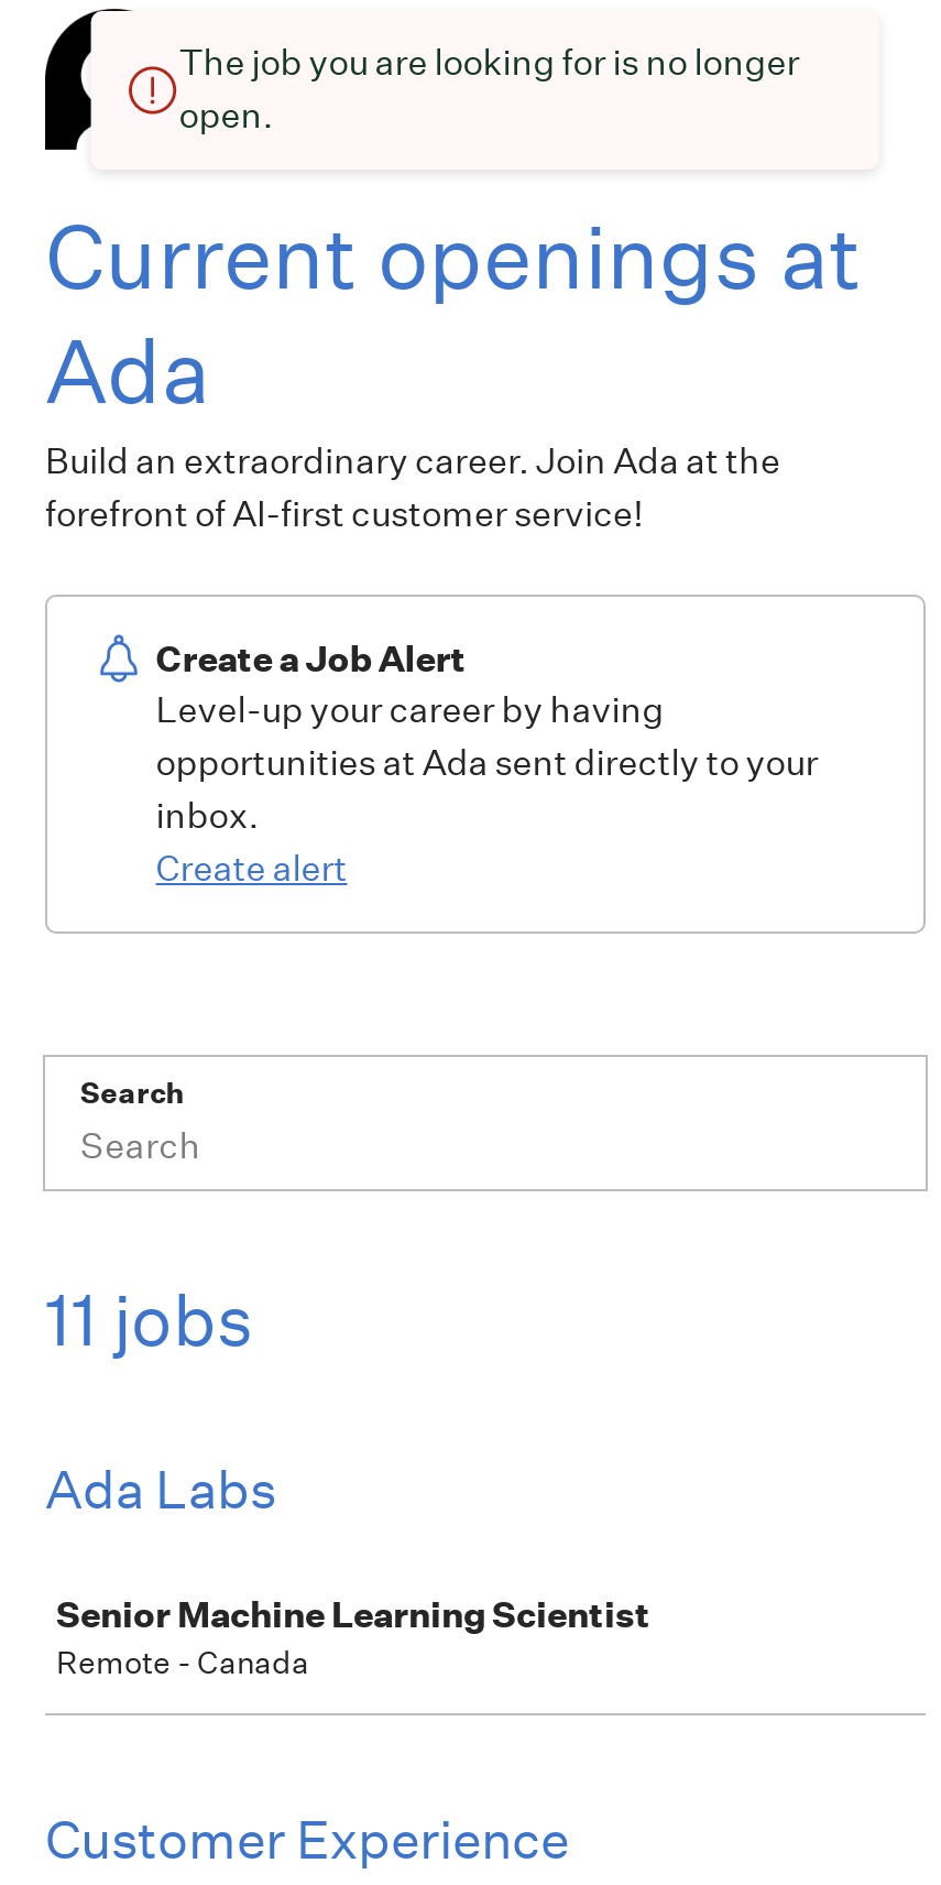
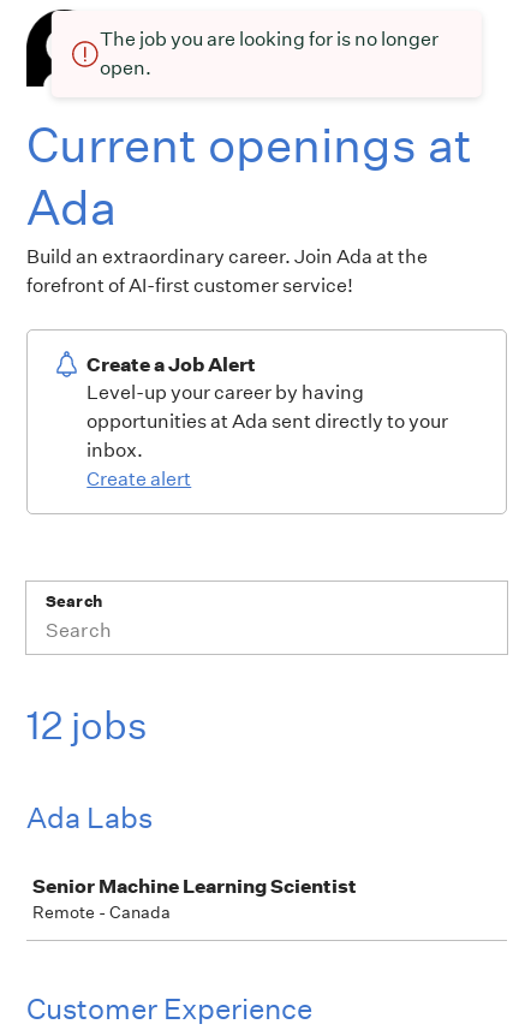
[45,1277,254,1363] 11 jobs -> [26,702,148,749] 12 jobs

